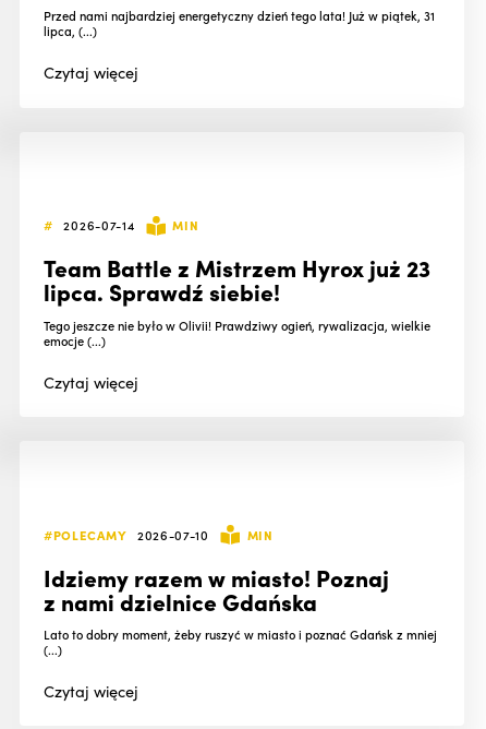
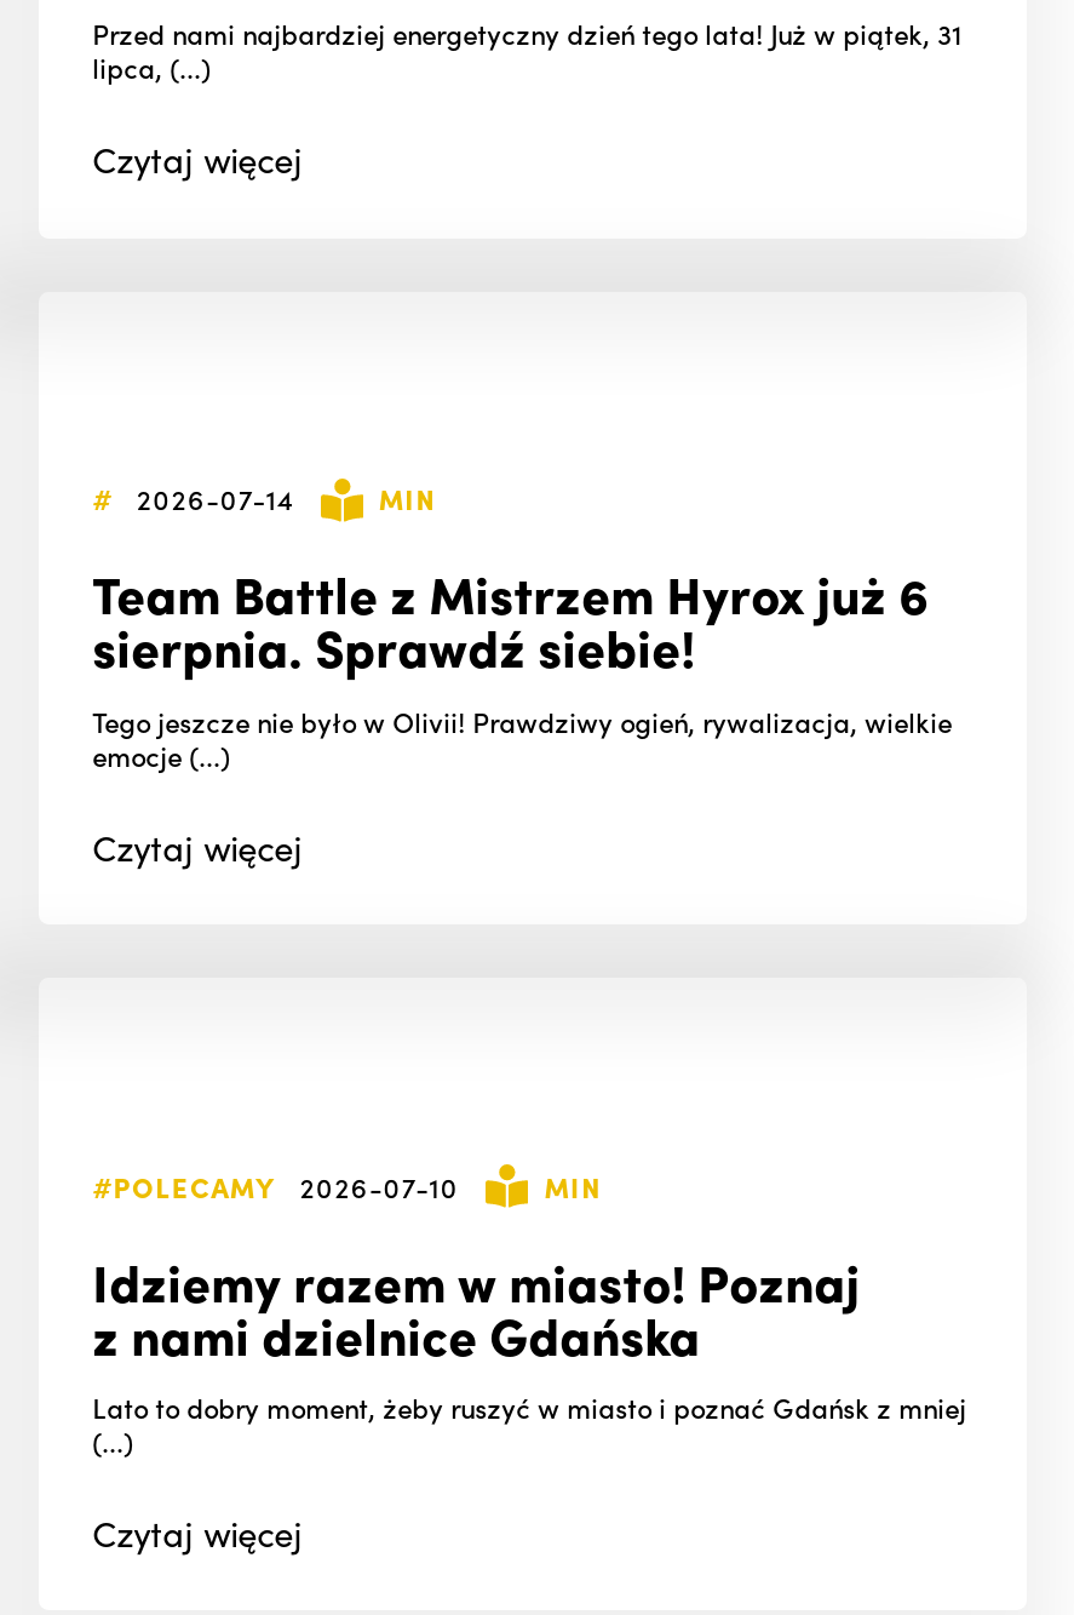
[44,251,431,283] Team Battle z Mistrzem Hyrox już 23 -> [92,557,928,627] Team Battle z Mistrzem Hyrox już 6
[44,275,280,307] lipca. Sprawdź siebie! -> [92,610,695,681] sierpnia. Sprawdź siebie!

